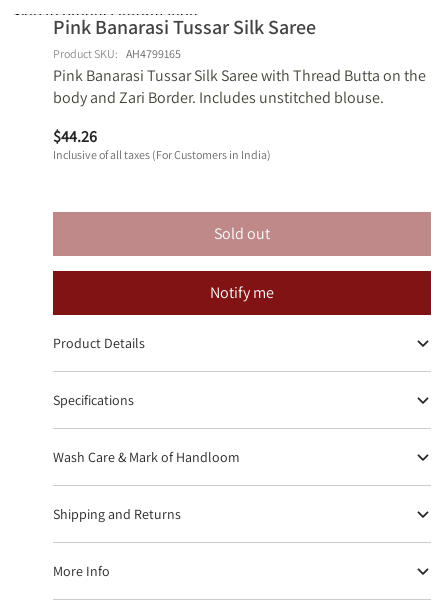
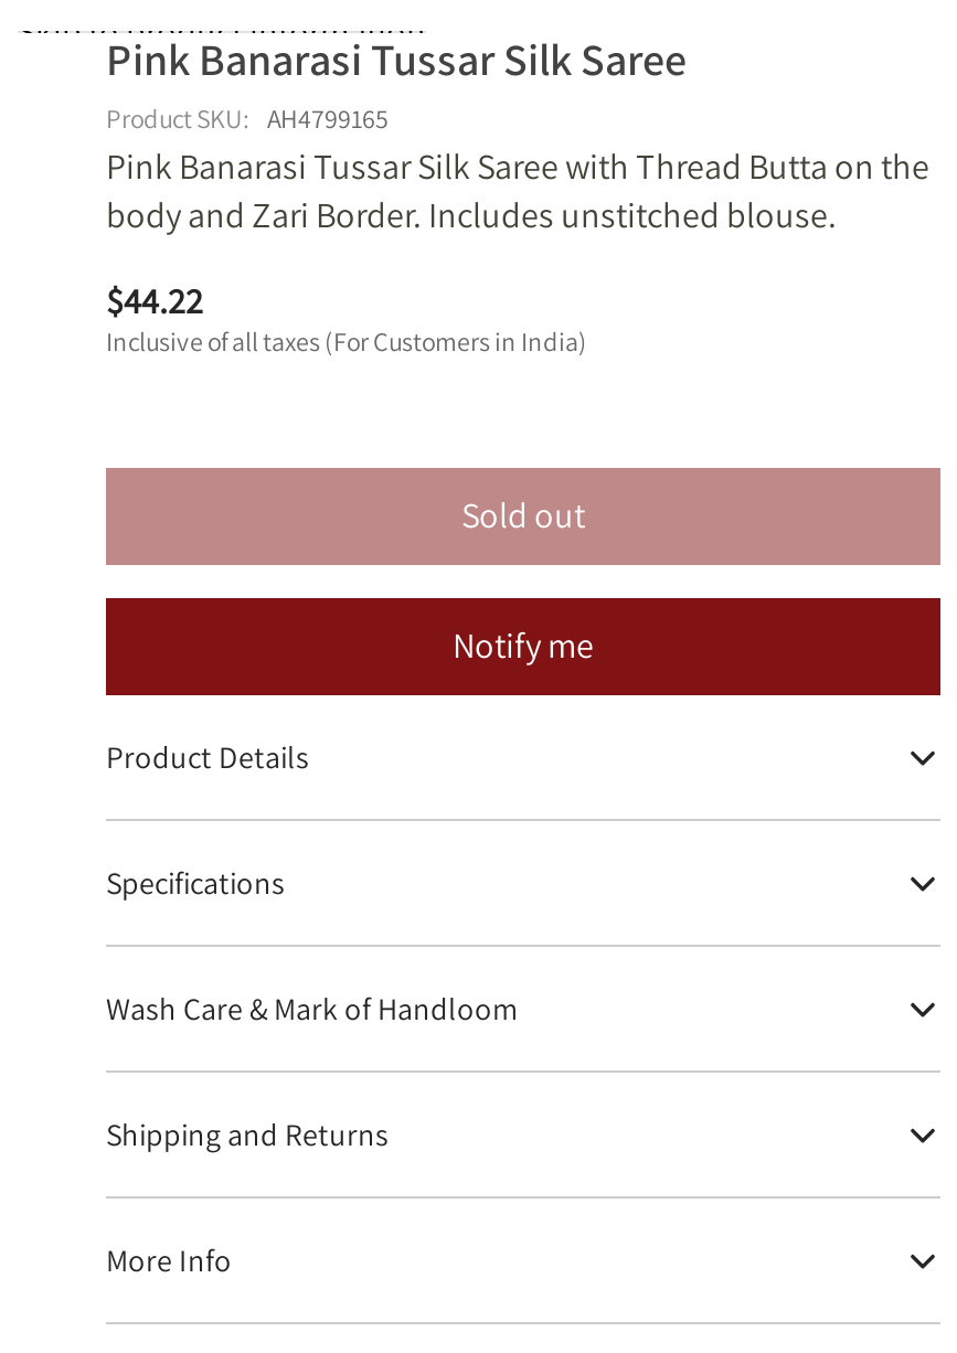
[53,126,97,147] $44.26 -> [106,278,203,324] $44.22

